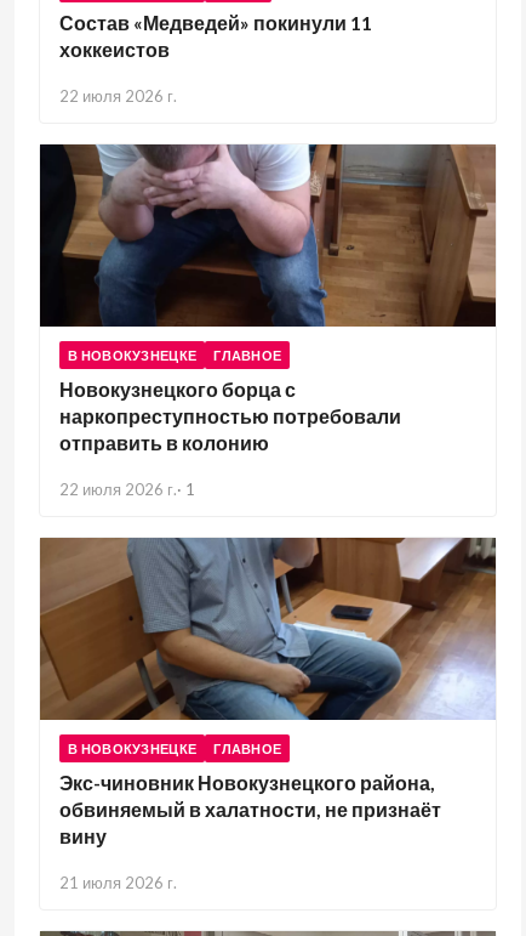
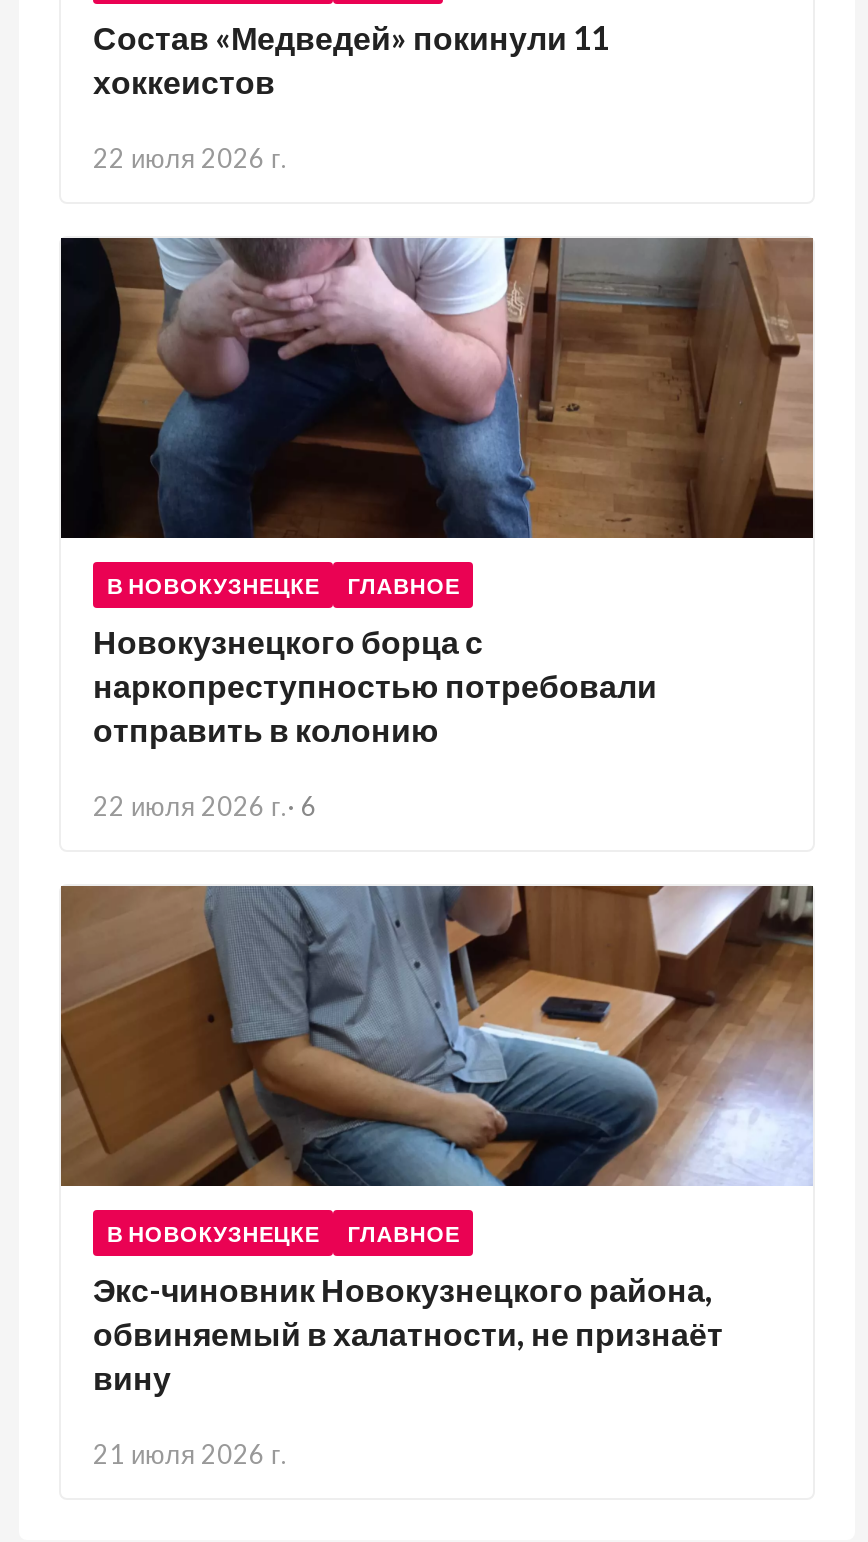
[59,480,195,499] 22 июля 2026 г. · 1 -> [93,790,317,822] 22 июля 2026 г. · 6

